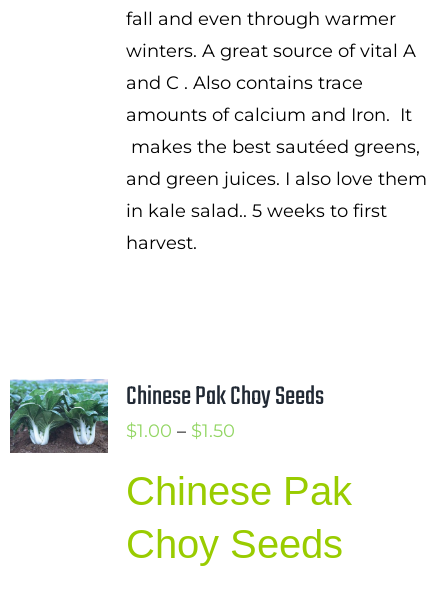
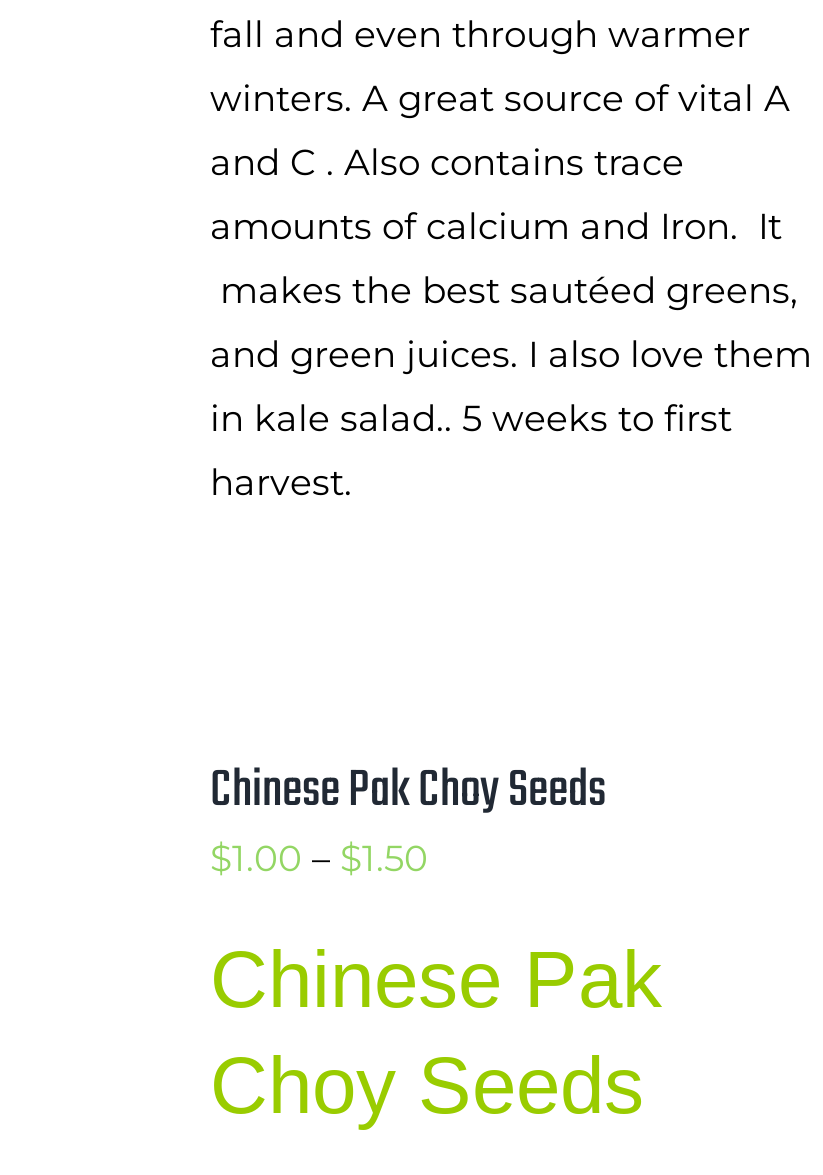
[9,378,109,454] [image] -> none

